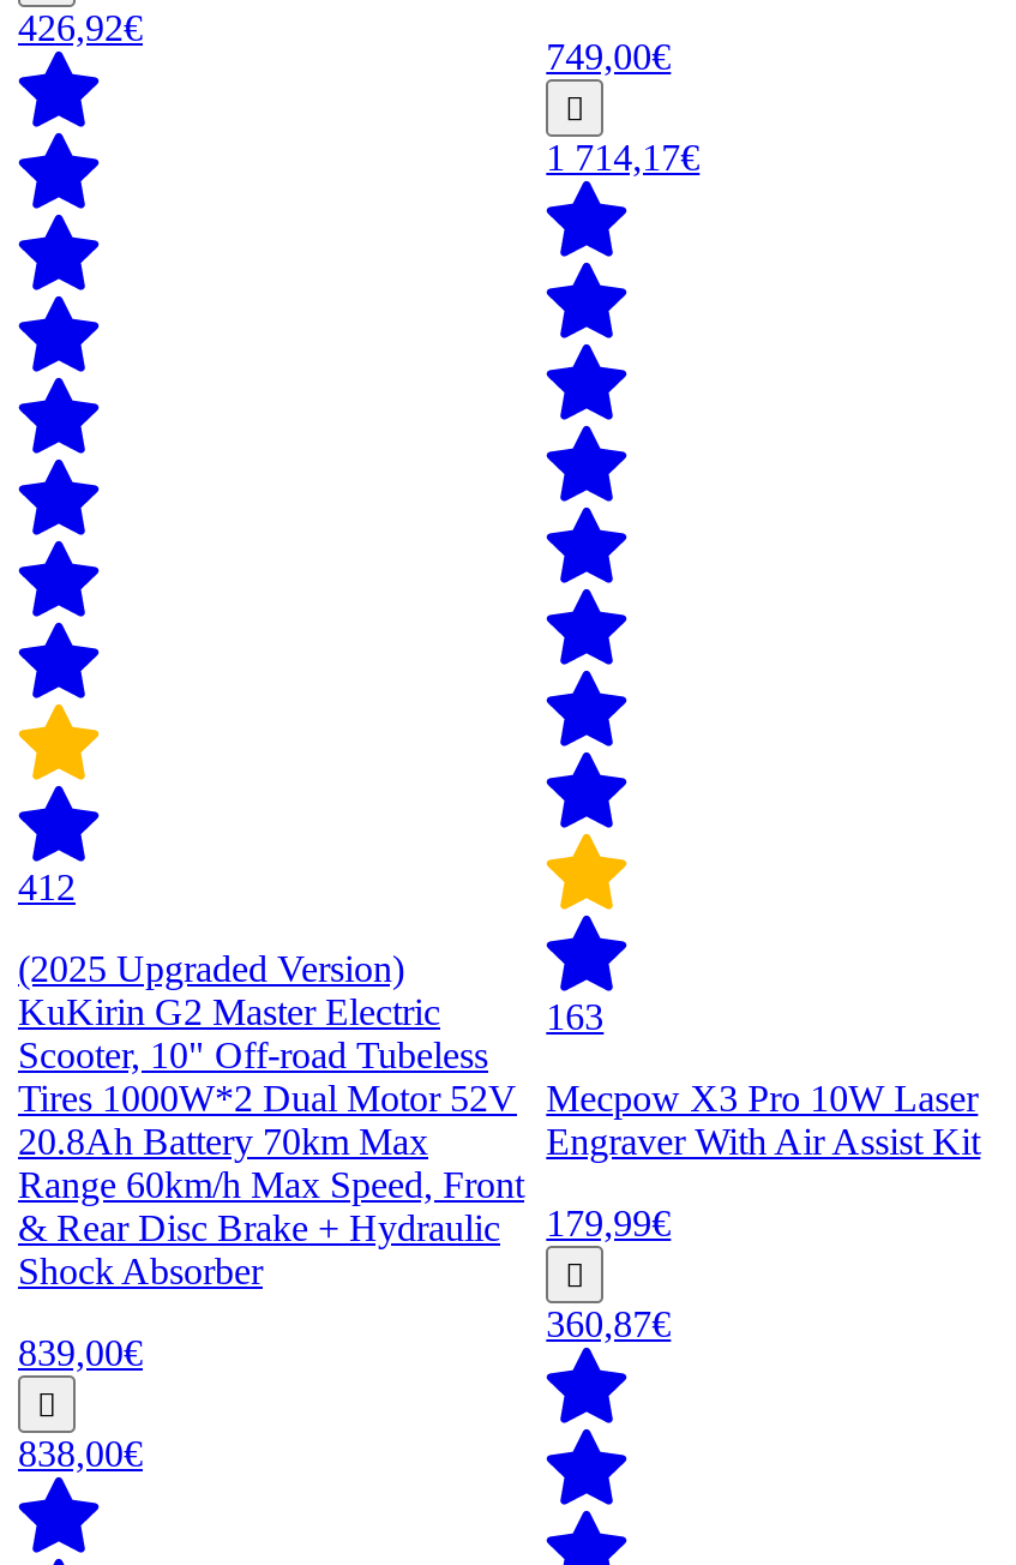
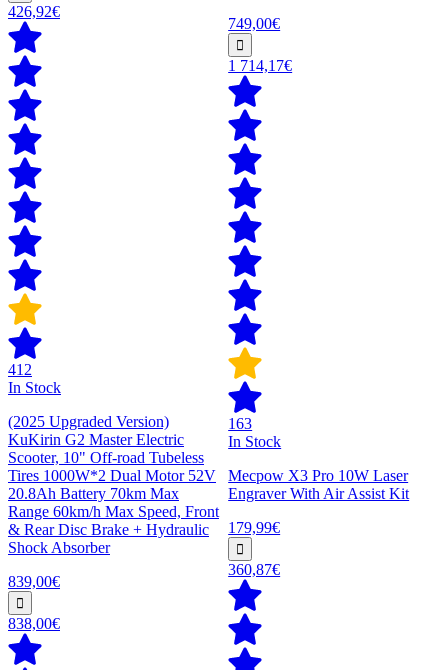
none -> [8,379,61,396] In Stock
none -> [228,433,281,450] In Stock

